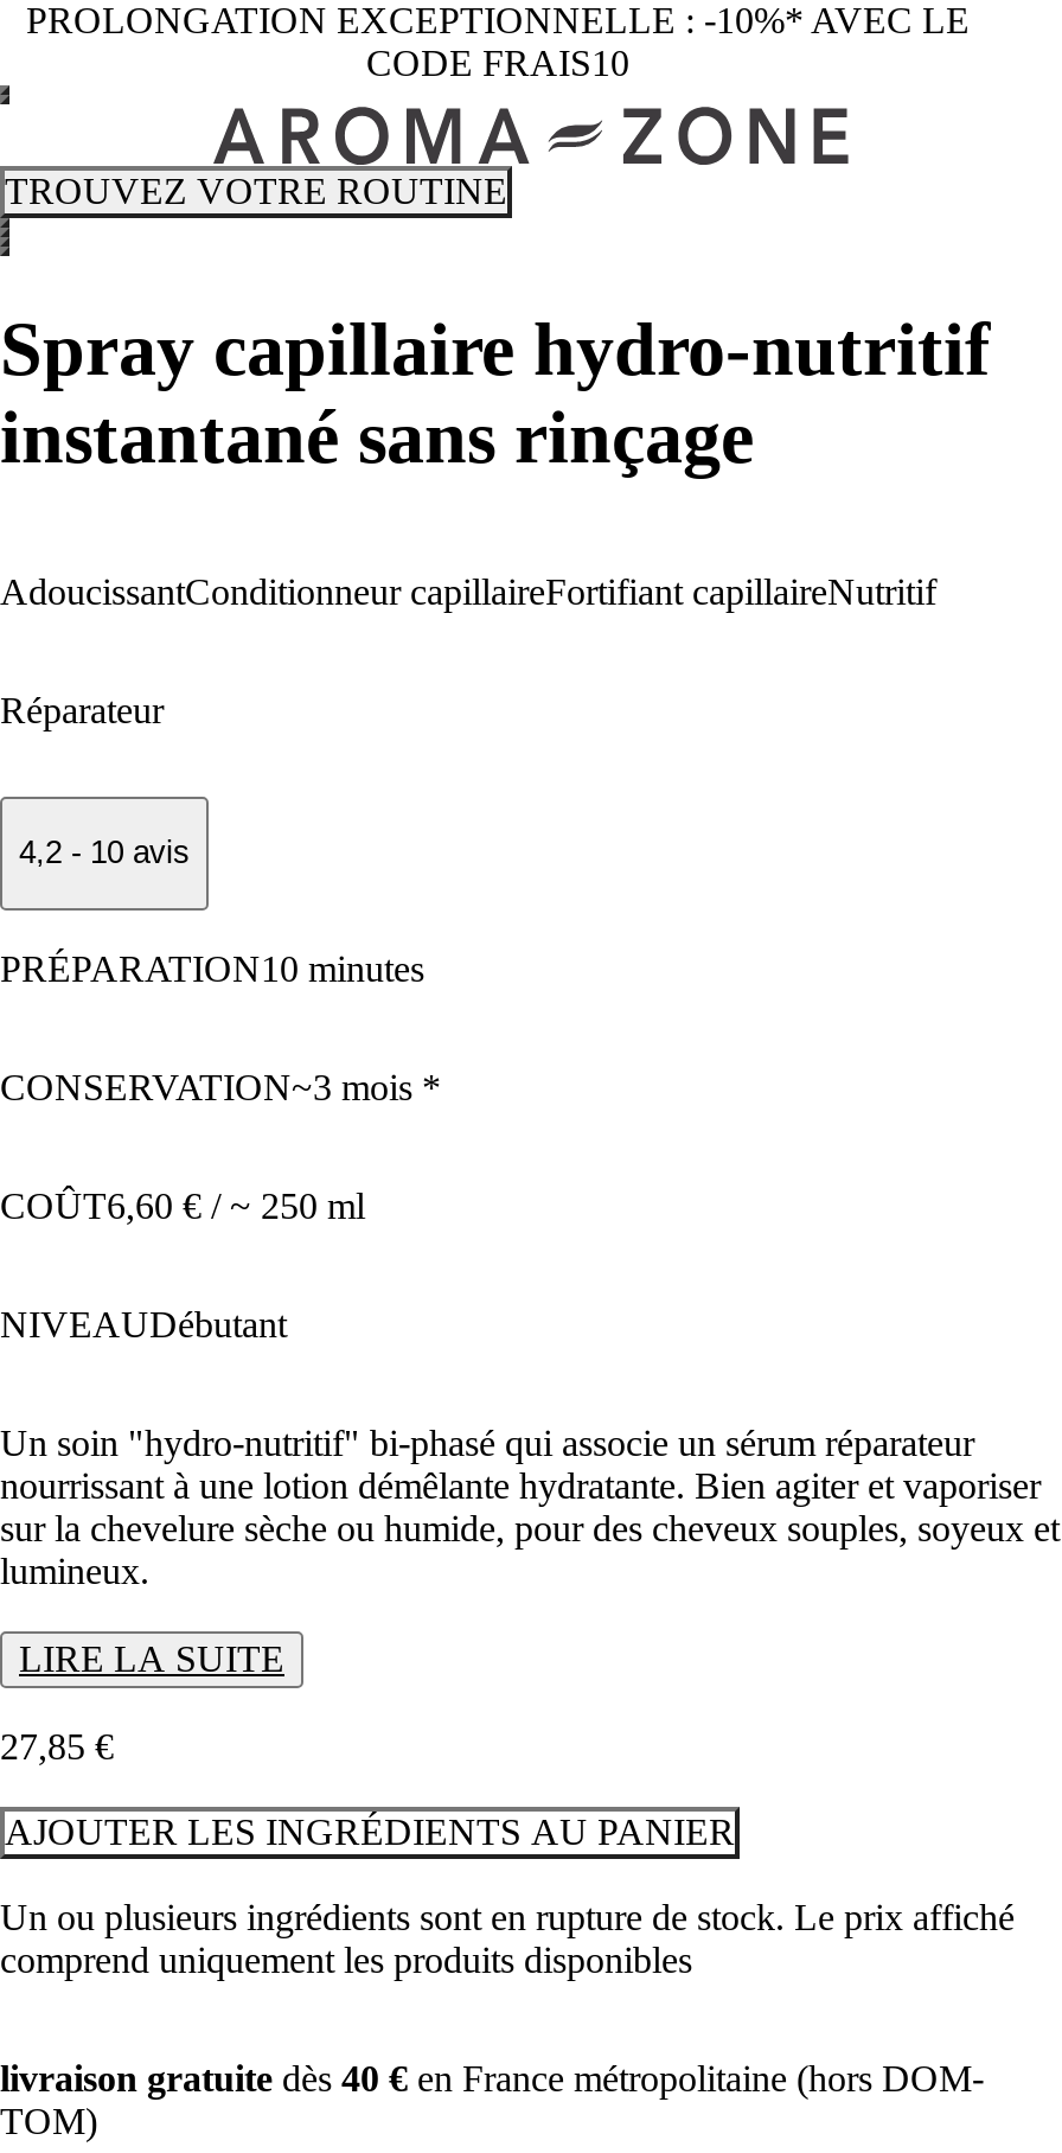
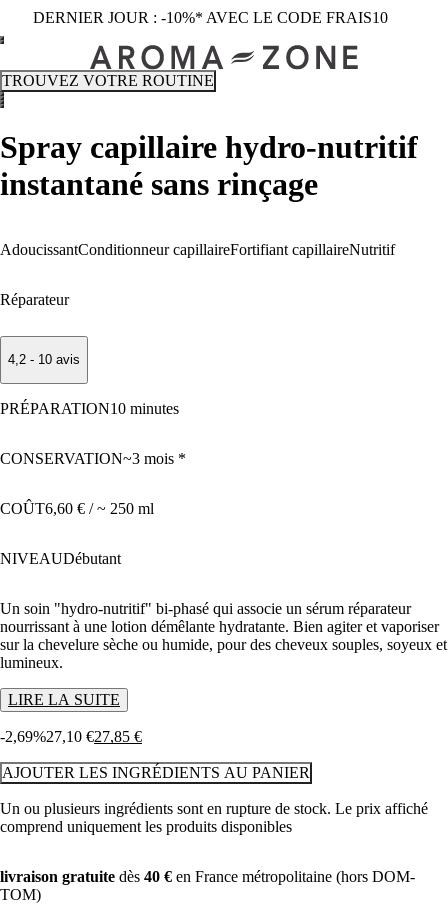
[26,0,970,83] PROLONGATION EXCEPTIONNELLE : -10%* AVEC LE | CODE FRAIS10 -> [32,9,387,26] DERNIER JOUR : -10%* AVEC LE CODE FRAIS10
[0,1725,114,1765] 27,85 € -> [0,727,142,744] -2,69%27, 10 €27,85 €

